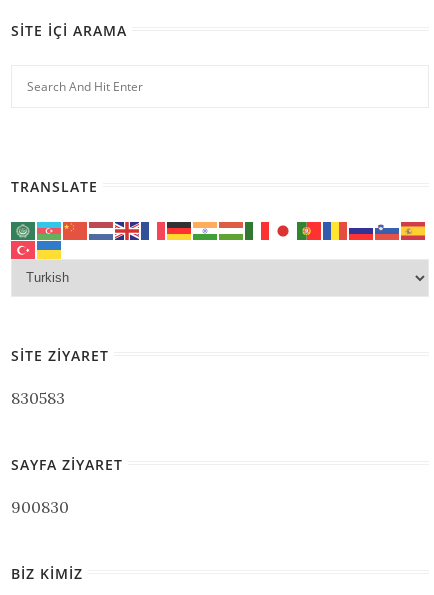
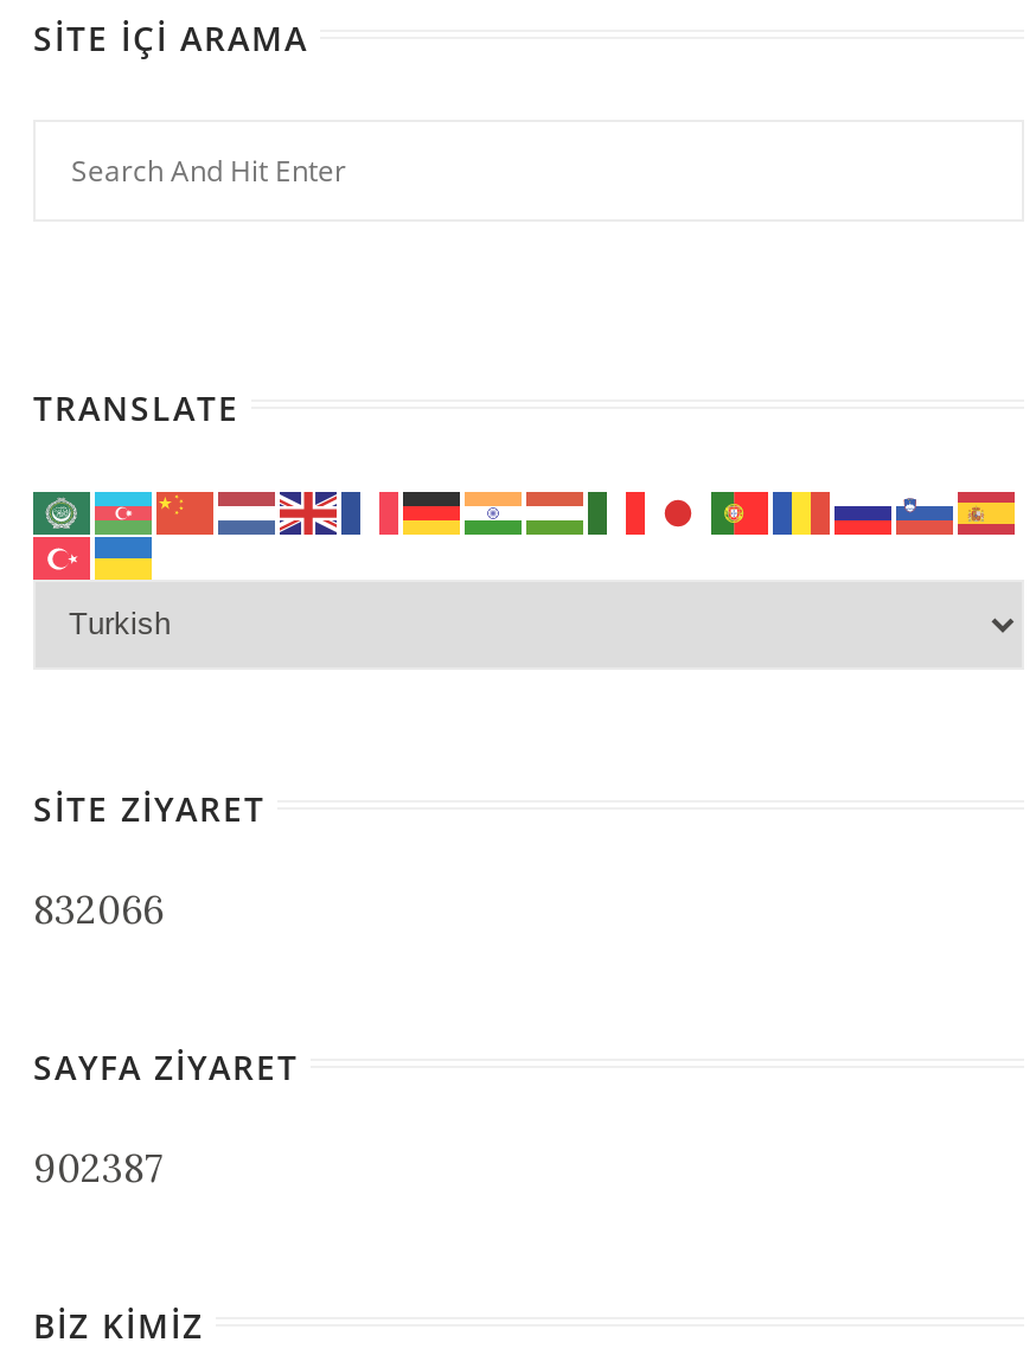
[11,388,65,408] 830583 -> [33,885,164,933] 832066
[11,497,69,517] 900830 -> [33,1144,164,1191] 902387

